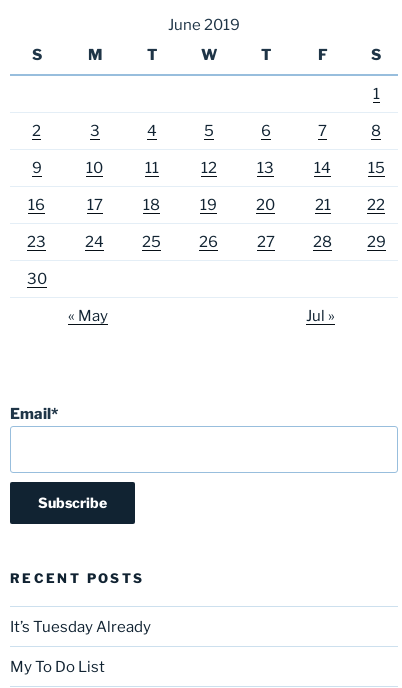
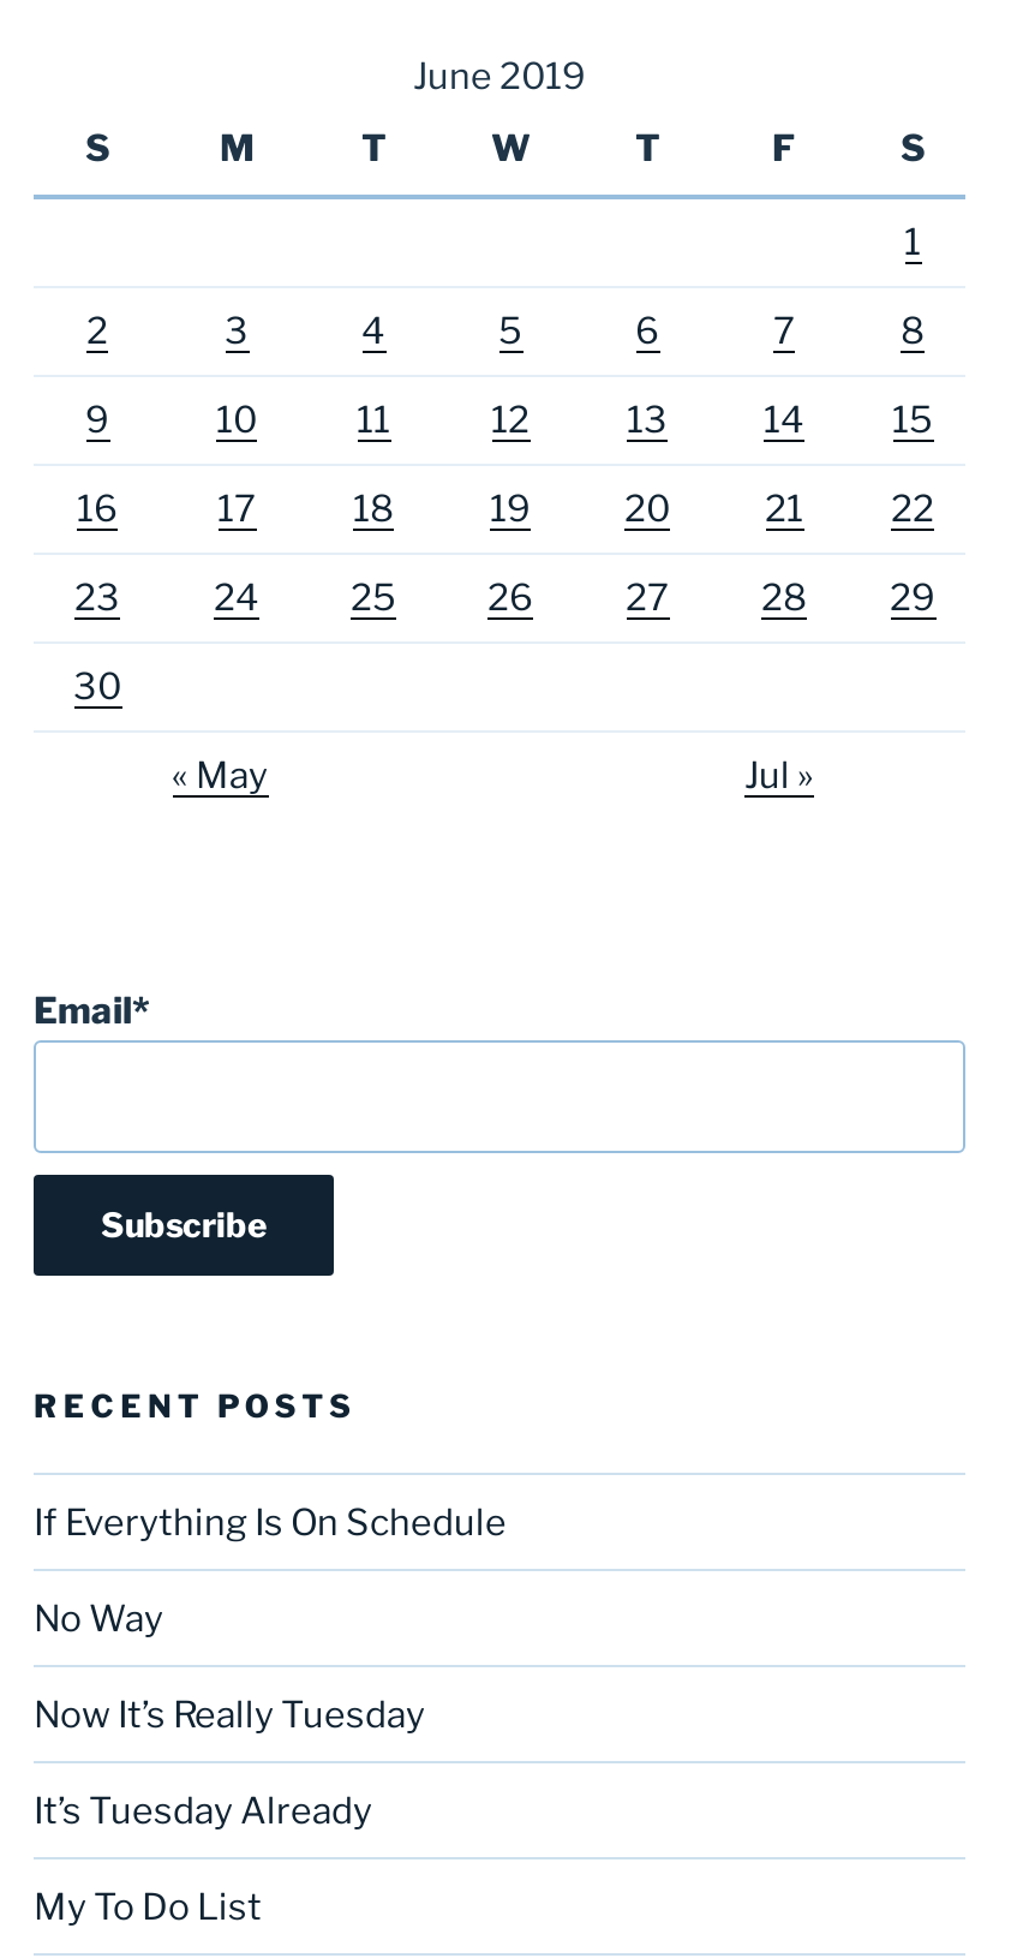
none -> [34,1501,507,1736] If Everything Is On Schedule | No Way | Now It’s Really Tuesday

